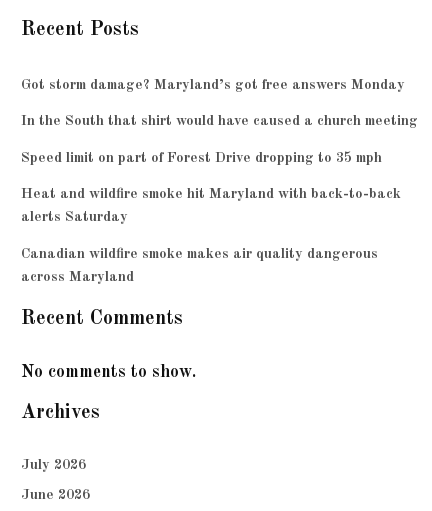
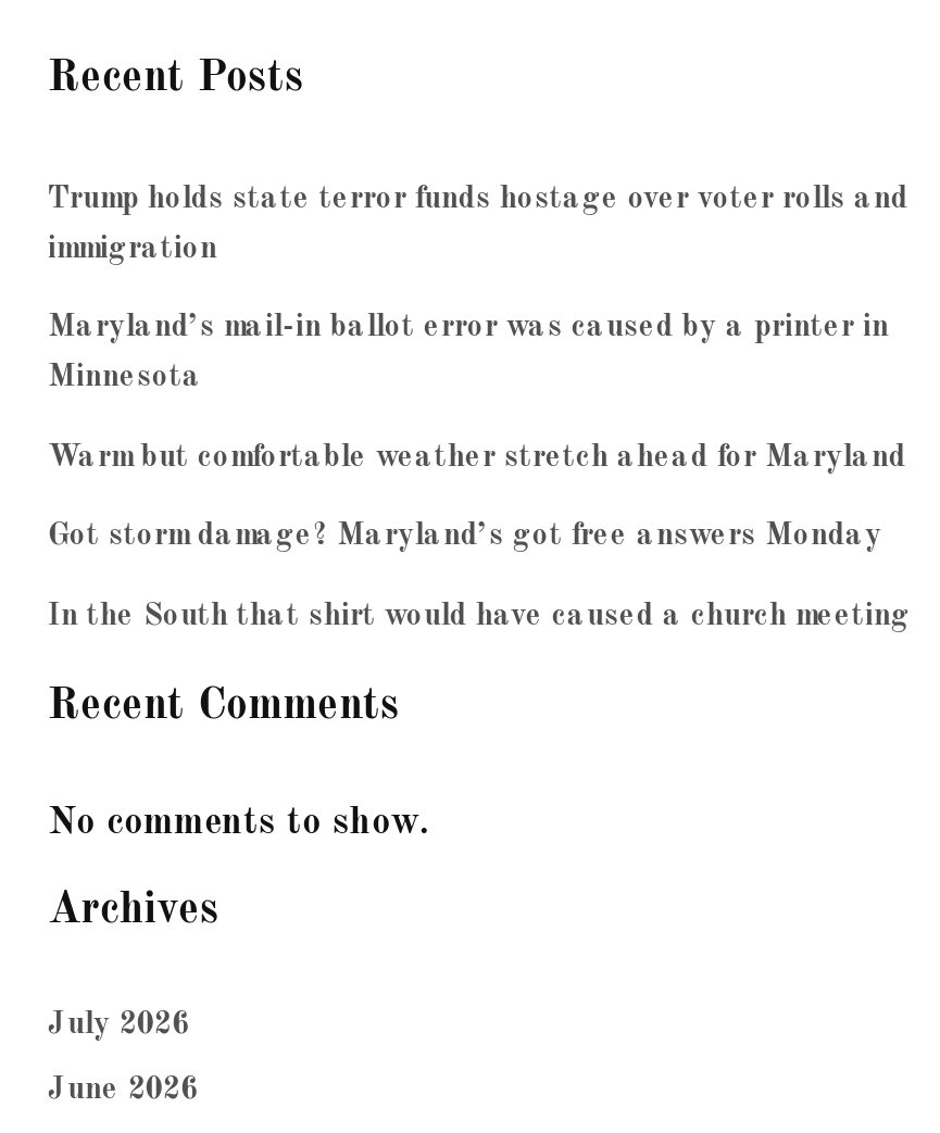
none -> [48,183,908,472] Trump holds state terror funds hostage over voter rolls and | immigration | Maryland’s mail-in ballot error was caused by a printer in | Minnesota | Warm but comfortable weather stretch ahead for Maryland
moved [21,78,418,128] -> [48,521,910,630]: Got storm damage? Maryland’s got free answers Monday | In the South that shirt would have caused a church meeting
[21,151,401,284] Speed limit on part of Forest Drive dropping to 35 mph | Heat and wildfire smoke hit Maryland with back-to-back | alerts Saturday | Canadian wildfire smoke makes air quality dangerous | across Maryland -> none

